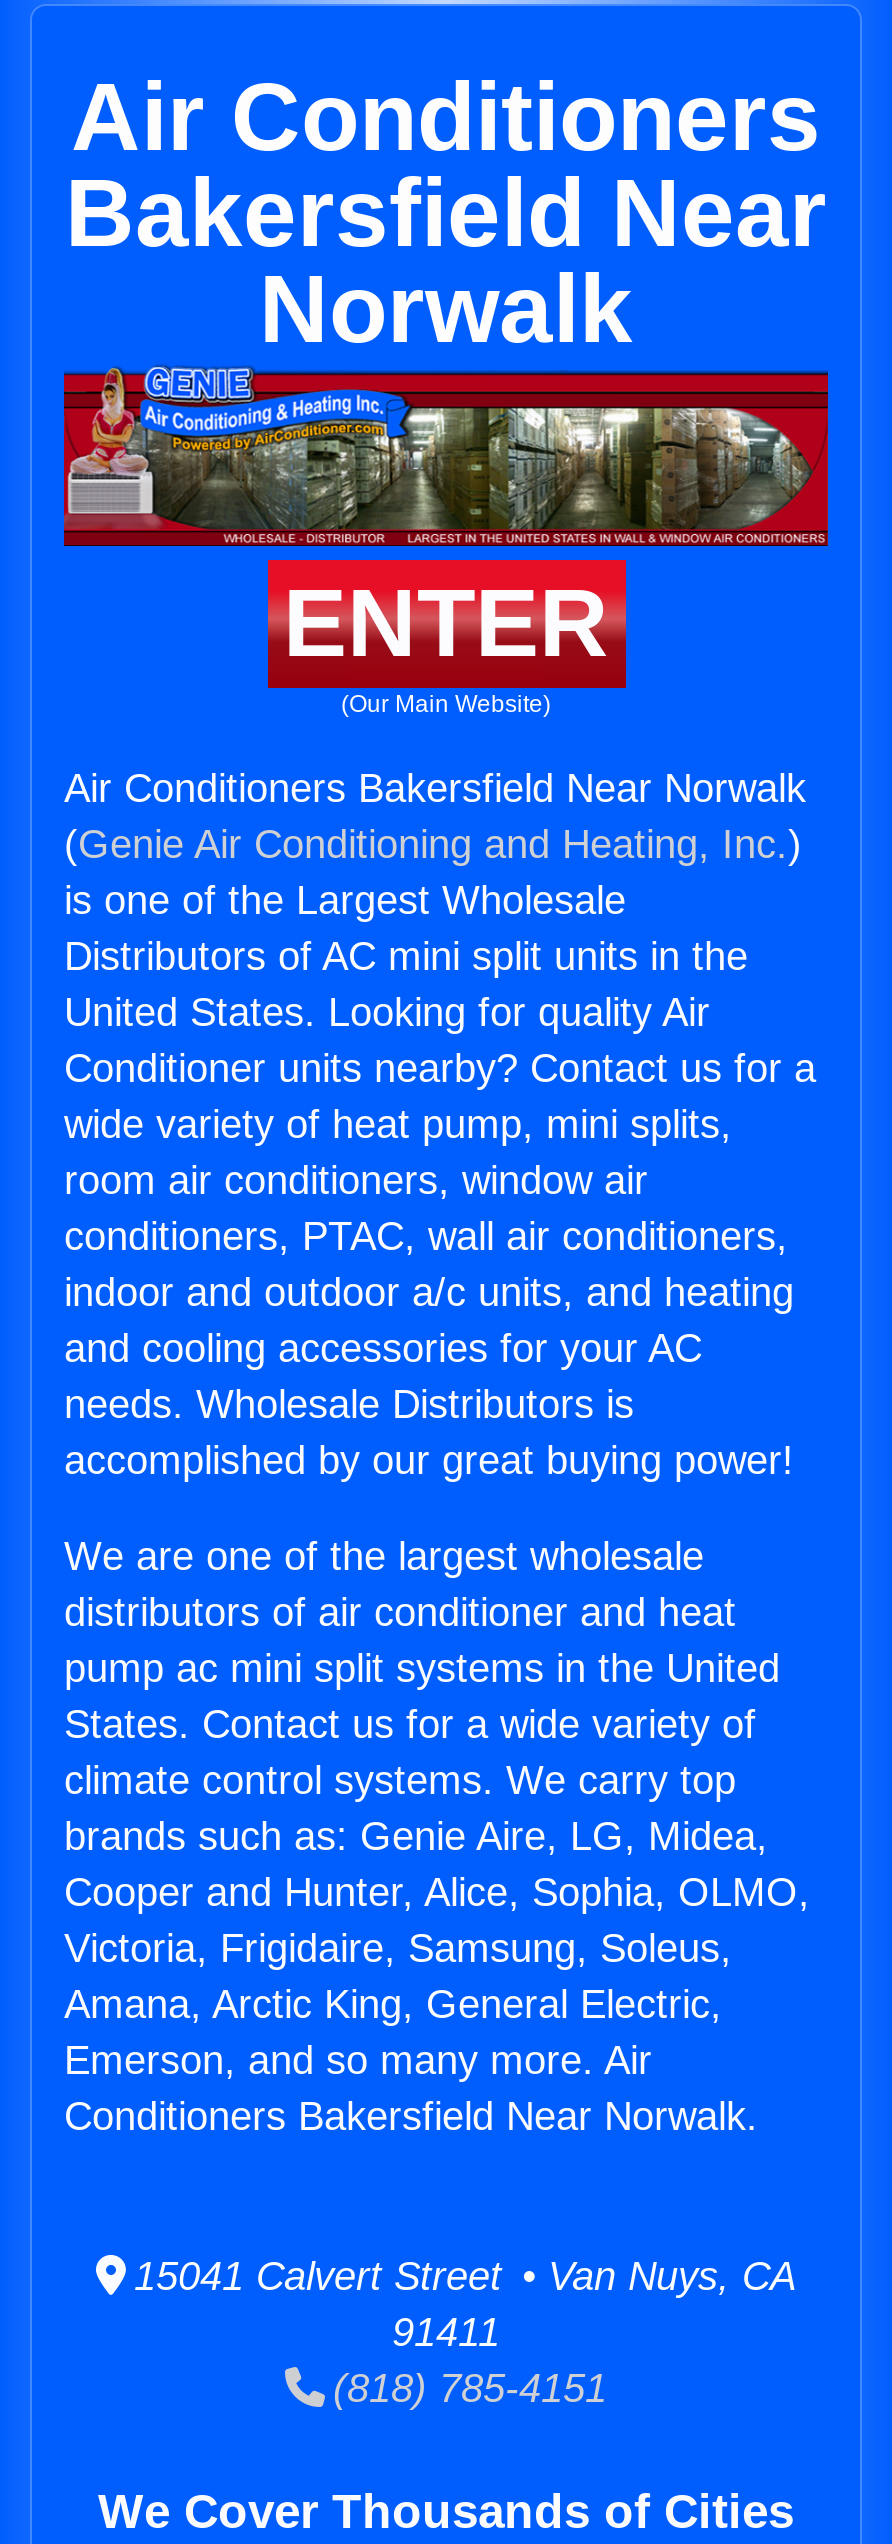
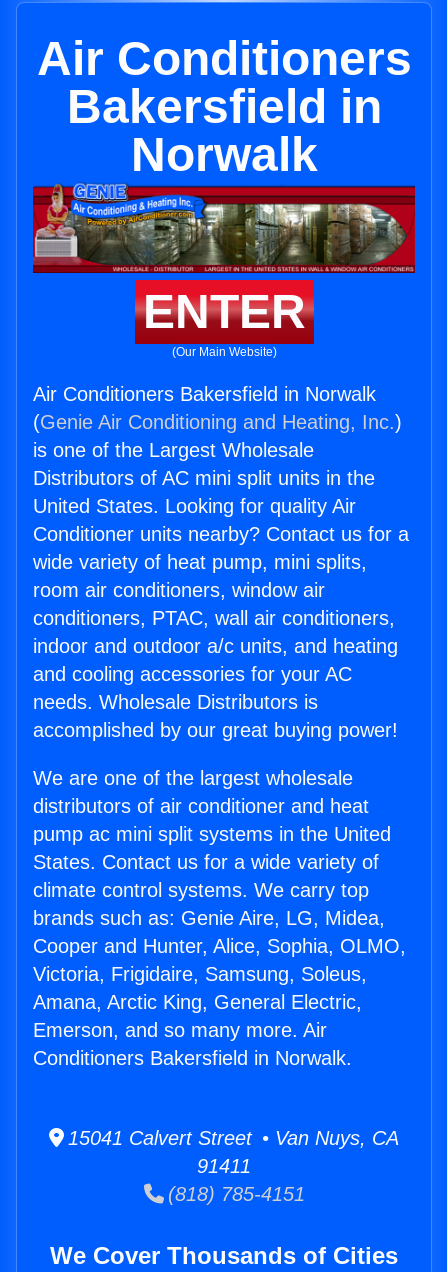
[65,160,827,266] Bakersfield Near -> [66,80,381,133] Bakersfield in
[64,766,806,810] Air Conditioners Bakersfield Near Norwalk -> [33,383,376,405] Air Conditioners Bakersfield in Norwalk
[64,2094,758,2138] Conditioners Bakersfield Near Norwalk. -> [33,1047,352,1069] Conditioners Bakersfield in Norwalk.

